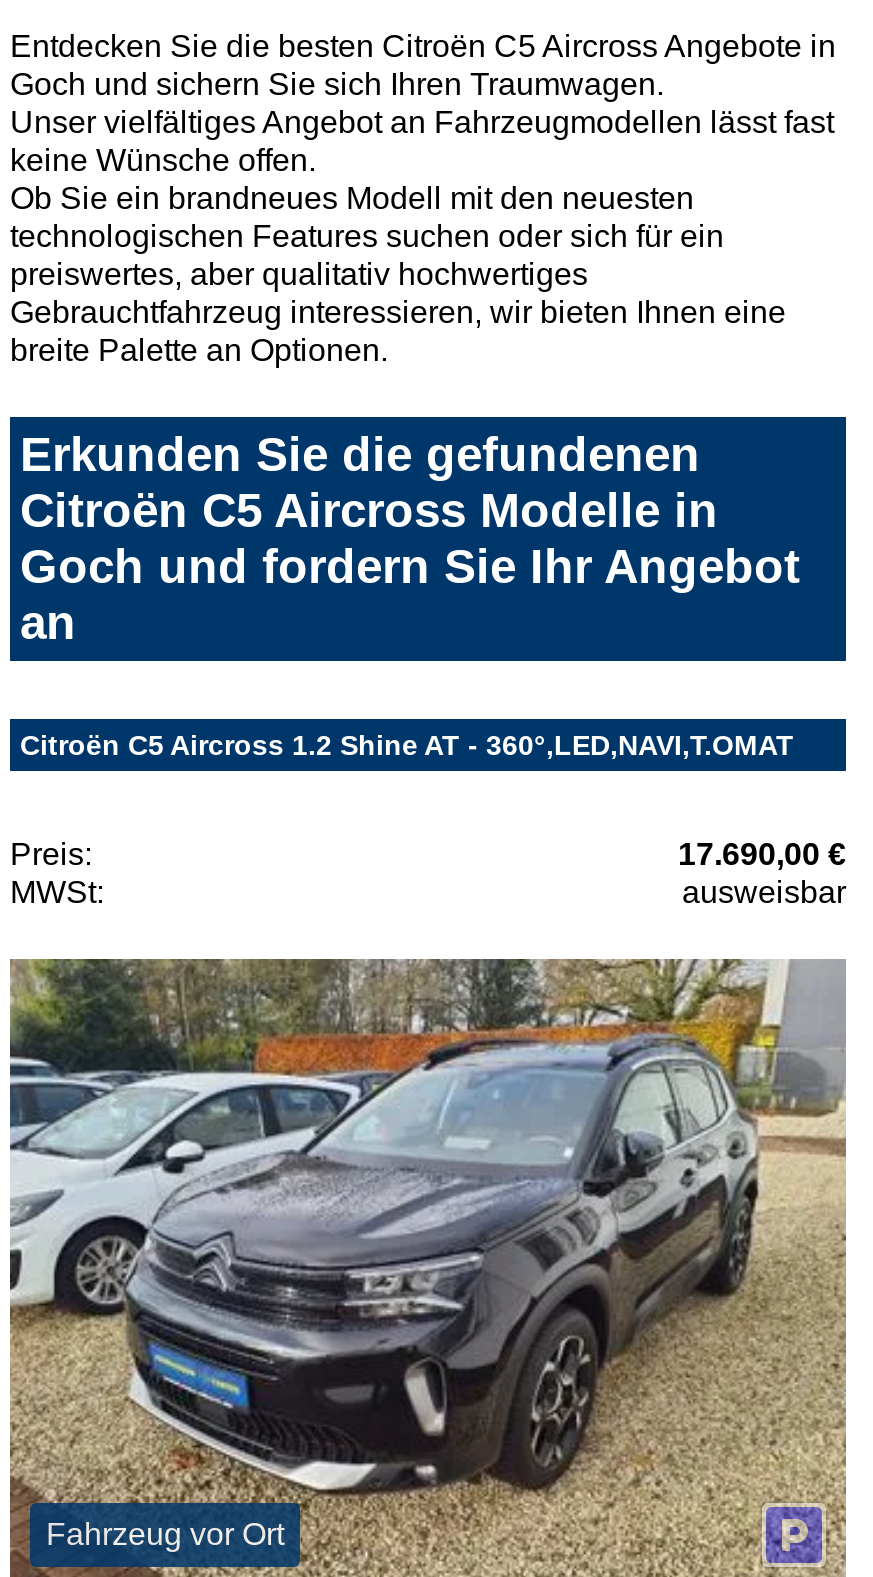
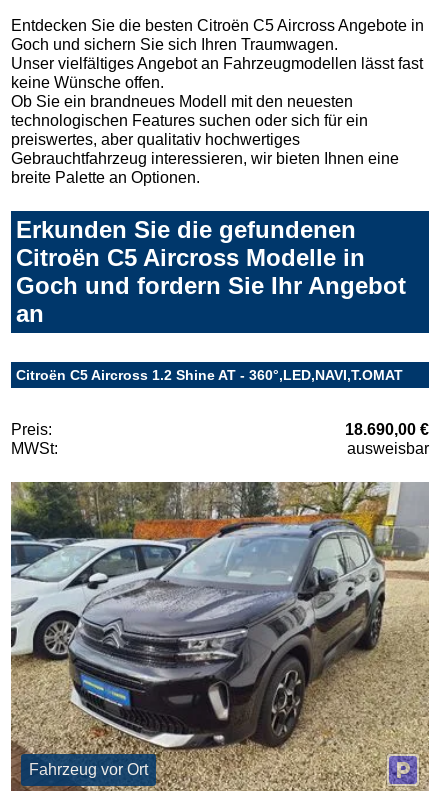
[678,837,846,871] 17.690,00 € -> [345,421,429,438] 18.690,00 €

